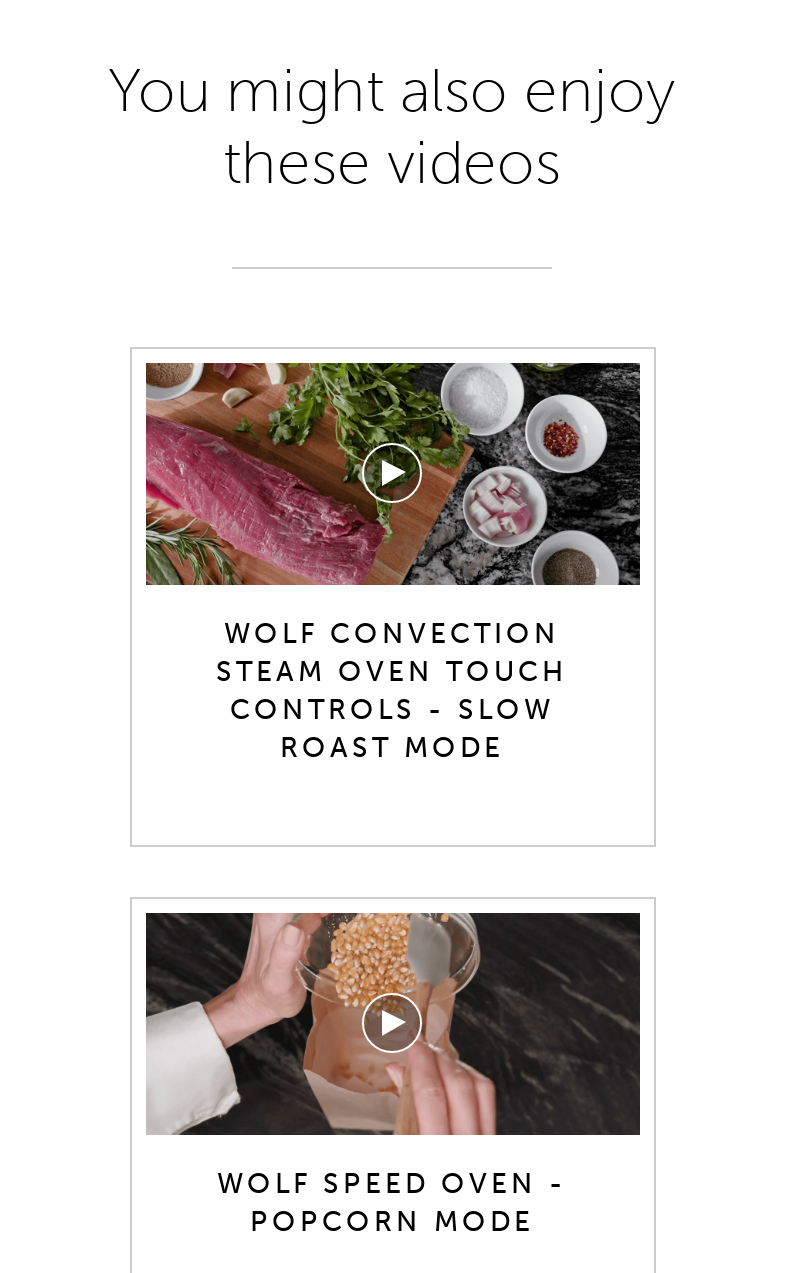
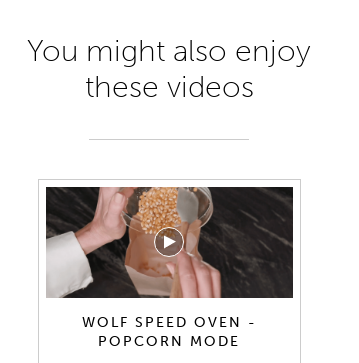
[144,361,640,766] [image] | WOLF CONVECTION | STEAM OVEN TOUCH | CONTROLS - SLOW | ROAST MODE -> none

